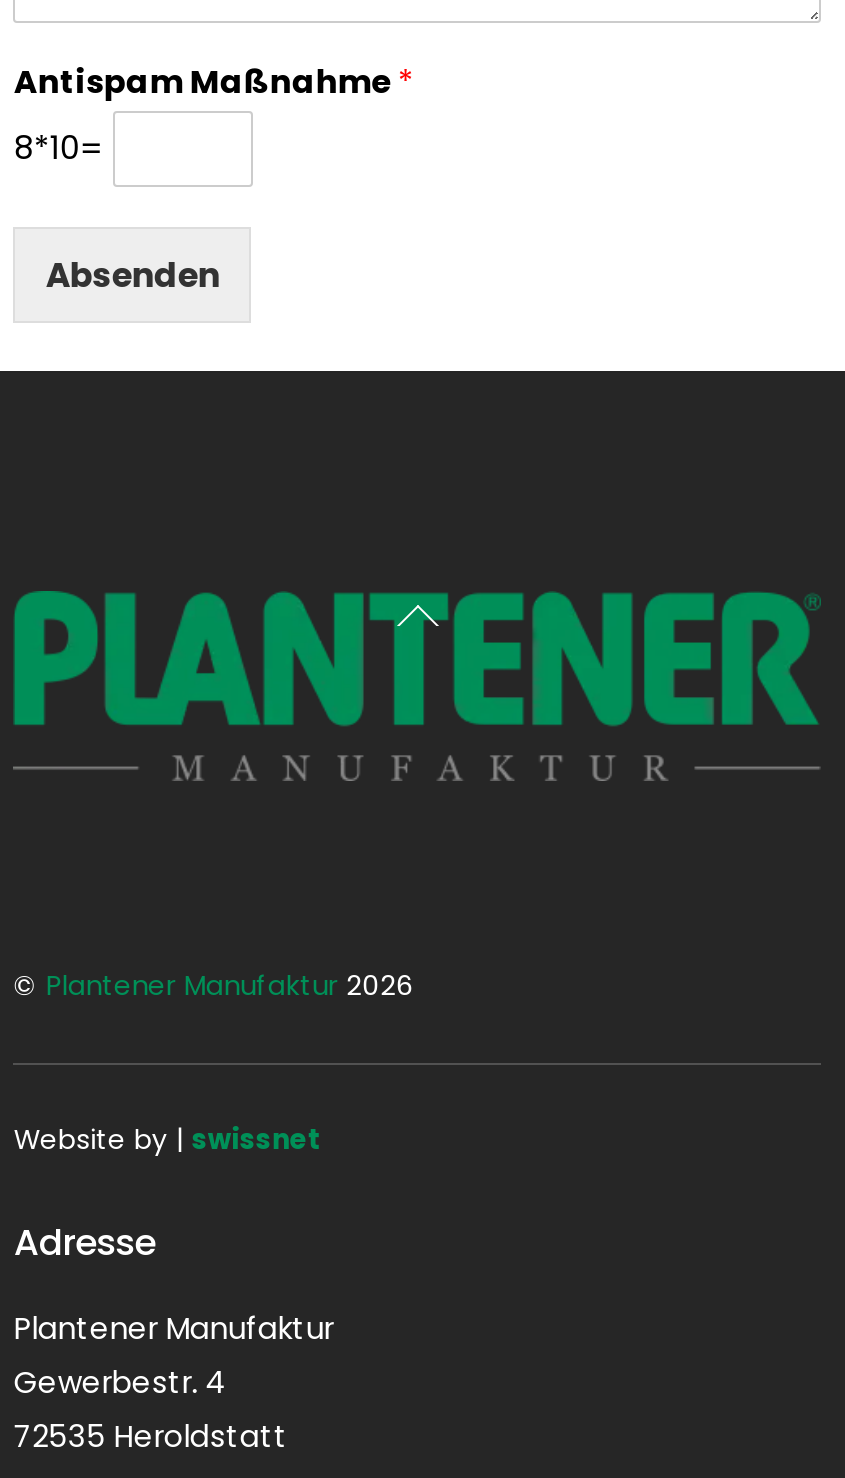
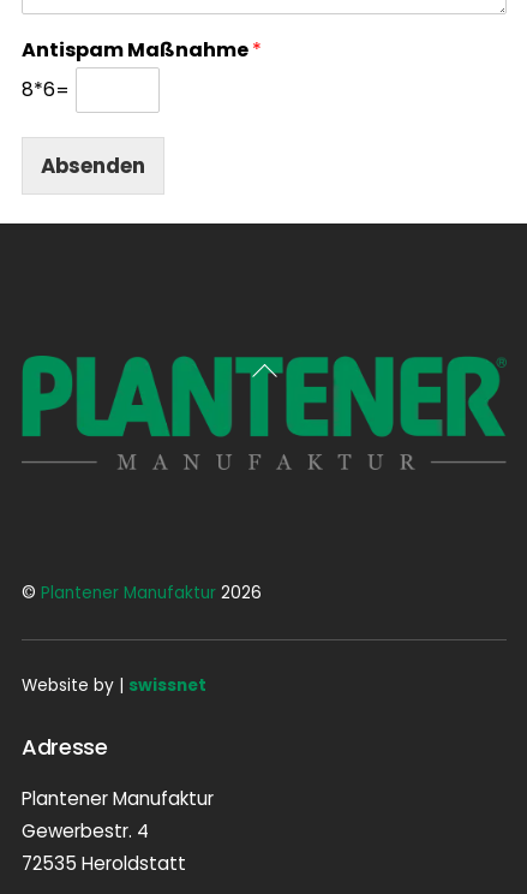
[14,125,104,171] 8*10= -> [22,76,70,104] 8*6=

